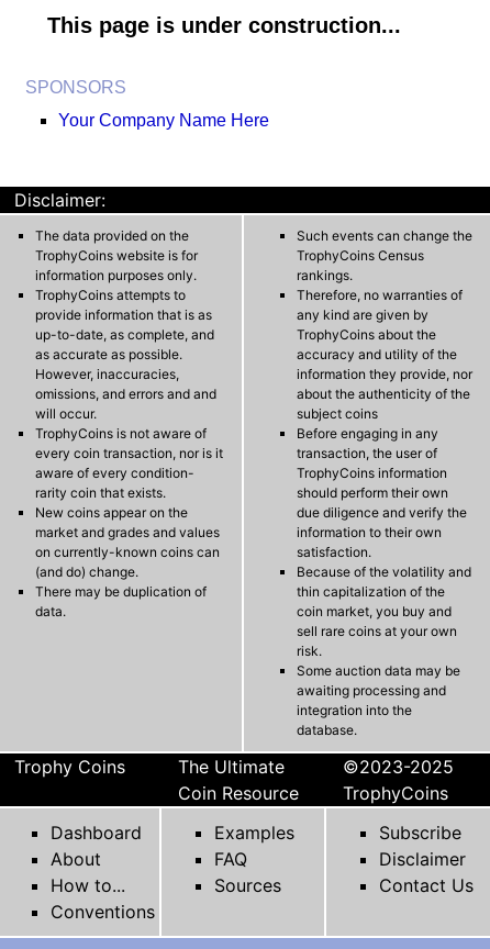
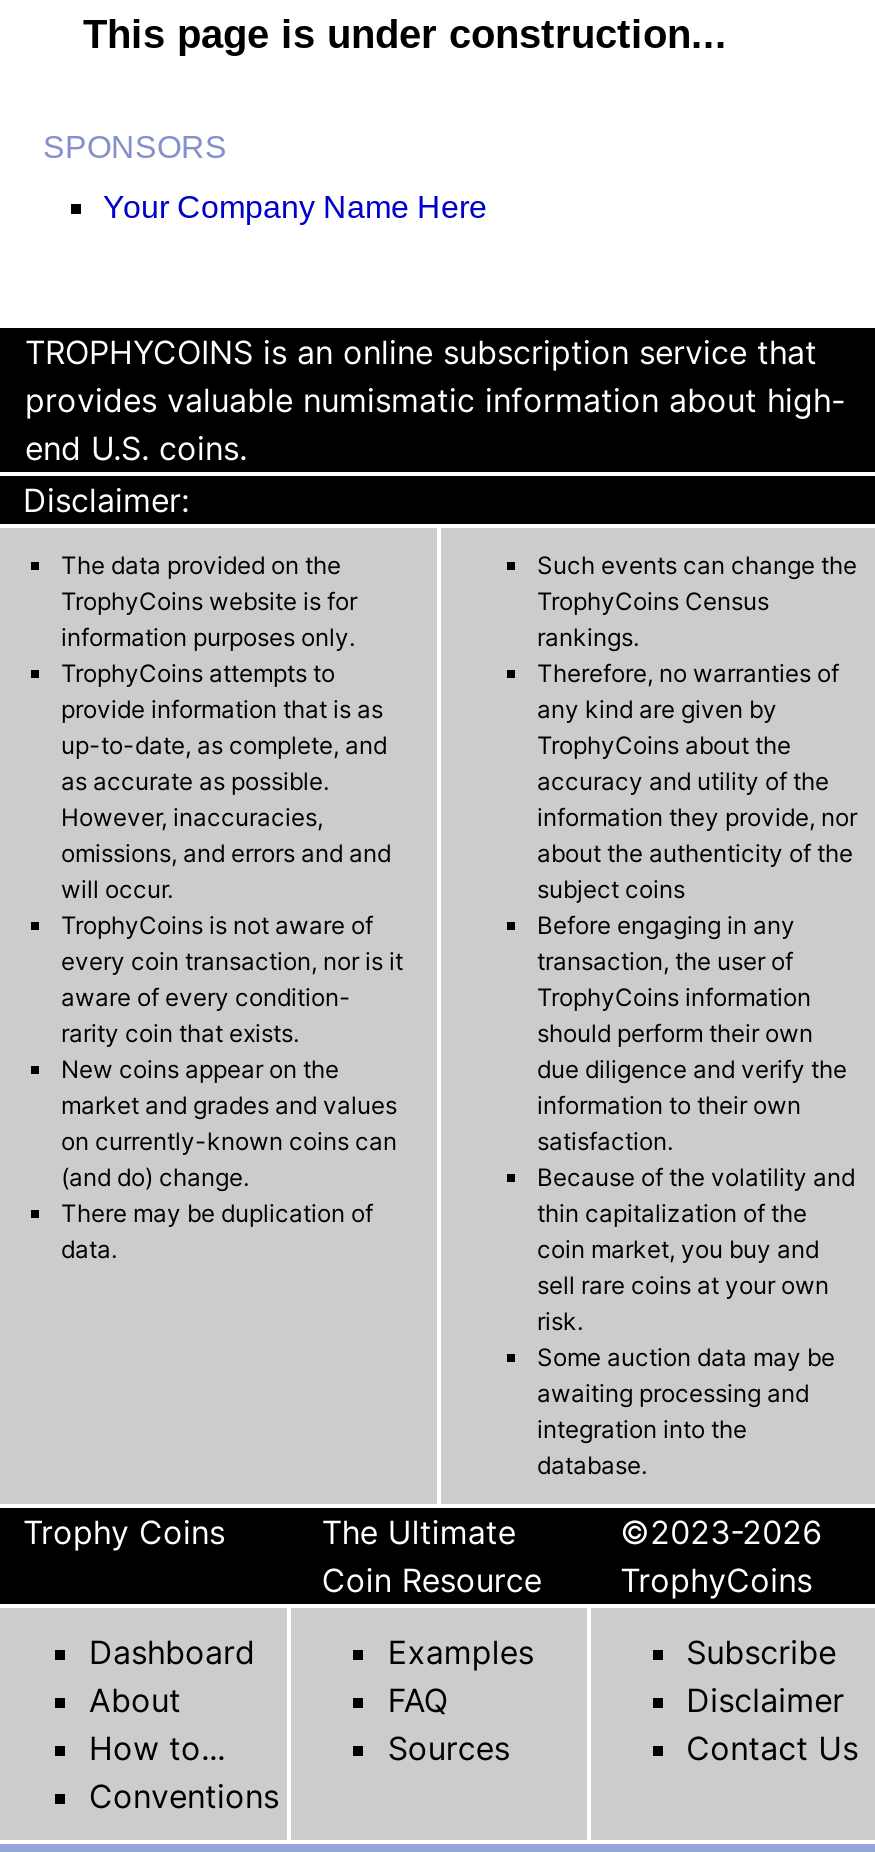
none -> [25,332,845,468] TROPHYCOINS is an online subscription service that | provides valuable numismatic information about high- | end U.S. coins.
[342,755,453,777] ©2023-2025 -> [620,1512,822,1552] ©2023-2026

